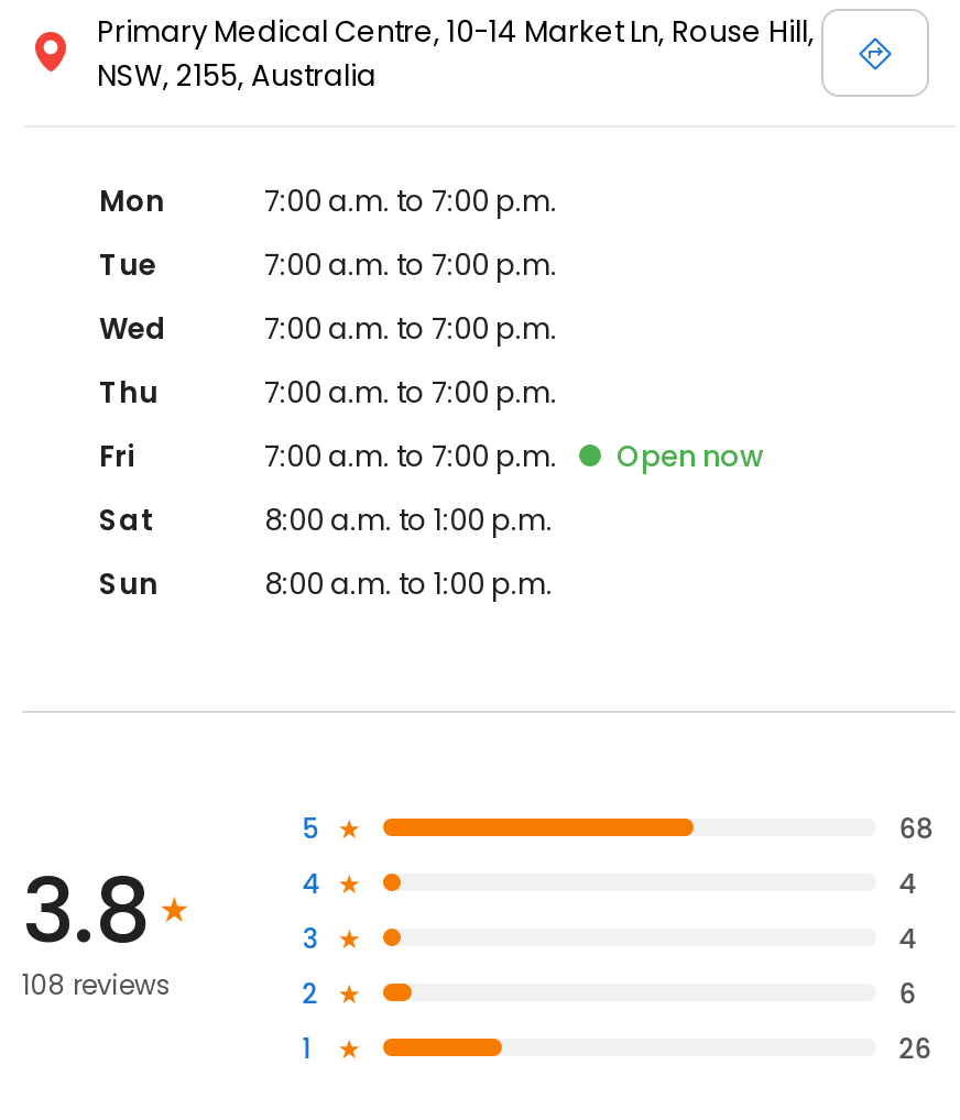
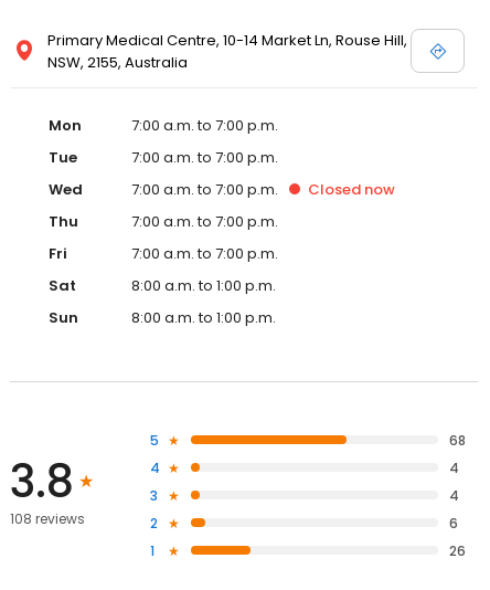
none -> [308,179,395,200] Closed now
[617,435,764,477] Open now -> none

